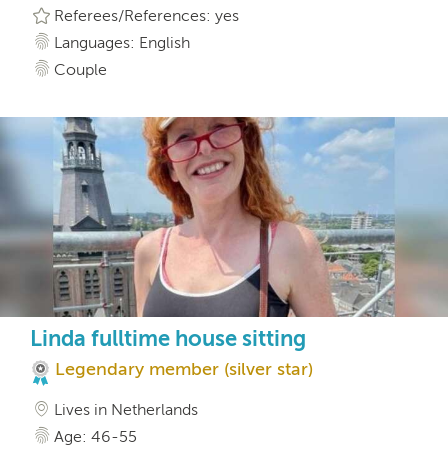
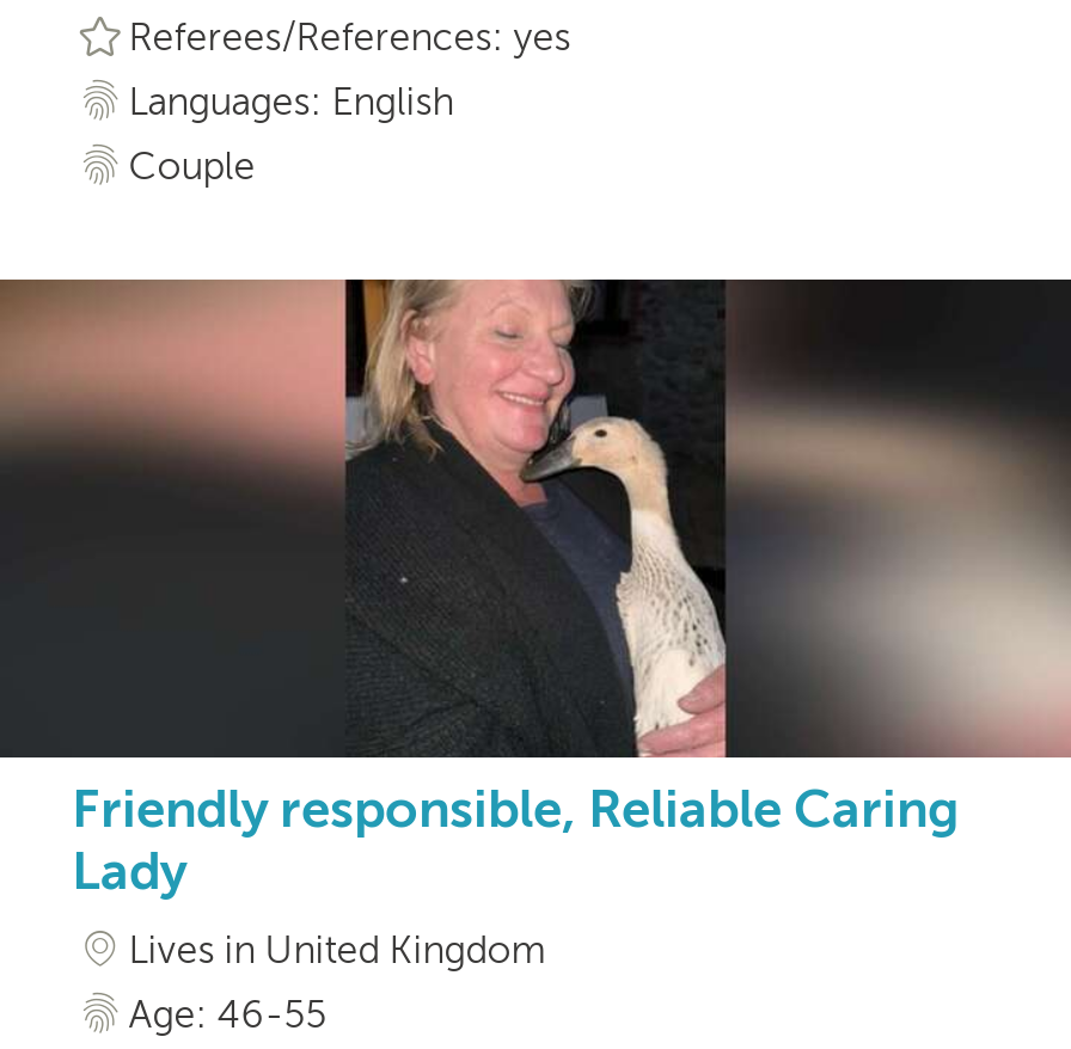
[3,116,445,419] [image] | Linda fulltime house sitting | Legendary member (silver star) | Lives in Netherlands -> [7,277,1064,973] [image] | Friendly responsible, Reliable Caring | Lady | Lives in United Kingdom

